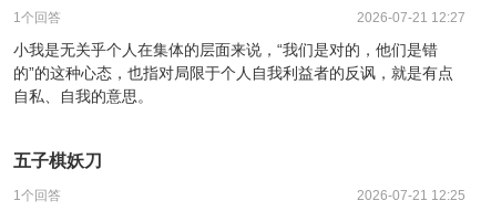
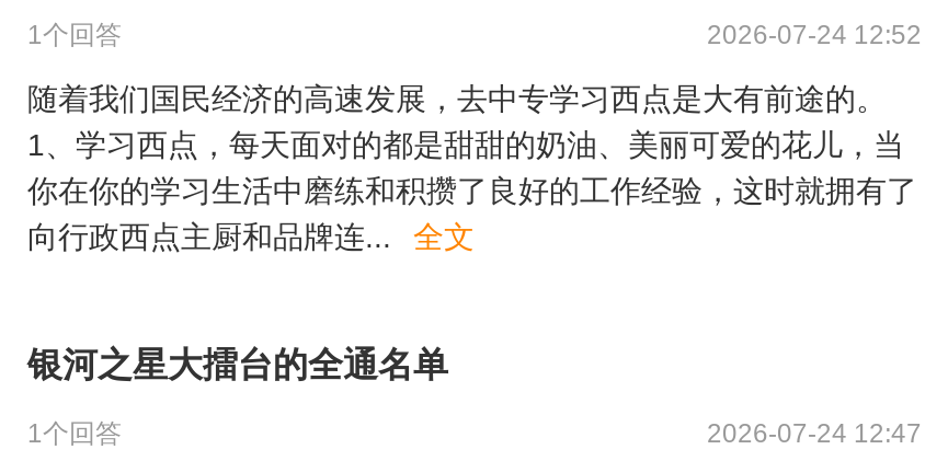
[357,10,465,25] 2026-07-21 12:27 -> [707,20,922,50] 2026-07-24 12:52
[13,41,453,105] 小我是无关乎个人在集体的层面来说，“我们是对的，他们是错 | 的”的这种心态，也指对局限于个人自我利益者的反讽，就是有点 | 自私、自我的意思。 -> [27,81,917,254] 随着我们国民经济的高速发展，去中专学习西点是大有前途的。 | 1、学习西点，每天面对的都是甜甜的奶油、美丽可爱的花儿，当 | 你在你的学习生活中磨练和积攒了良好的工作经验，这时就拥有了 | 向行政西点主厨和品牌连... | 全文
[13,151,102,170] 五子棋妖刀 -> [27,346,448,383] 银河之星大擂台的全通名单
[357,188,465,203] 2026-07-21 12:25 -> [707,418,922,449] 2026-07-24 12:47

